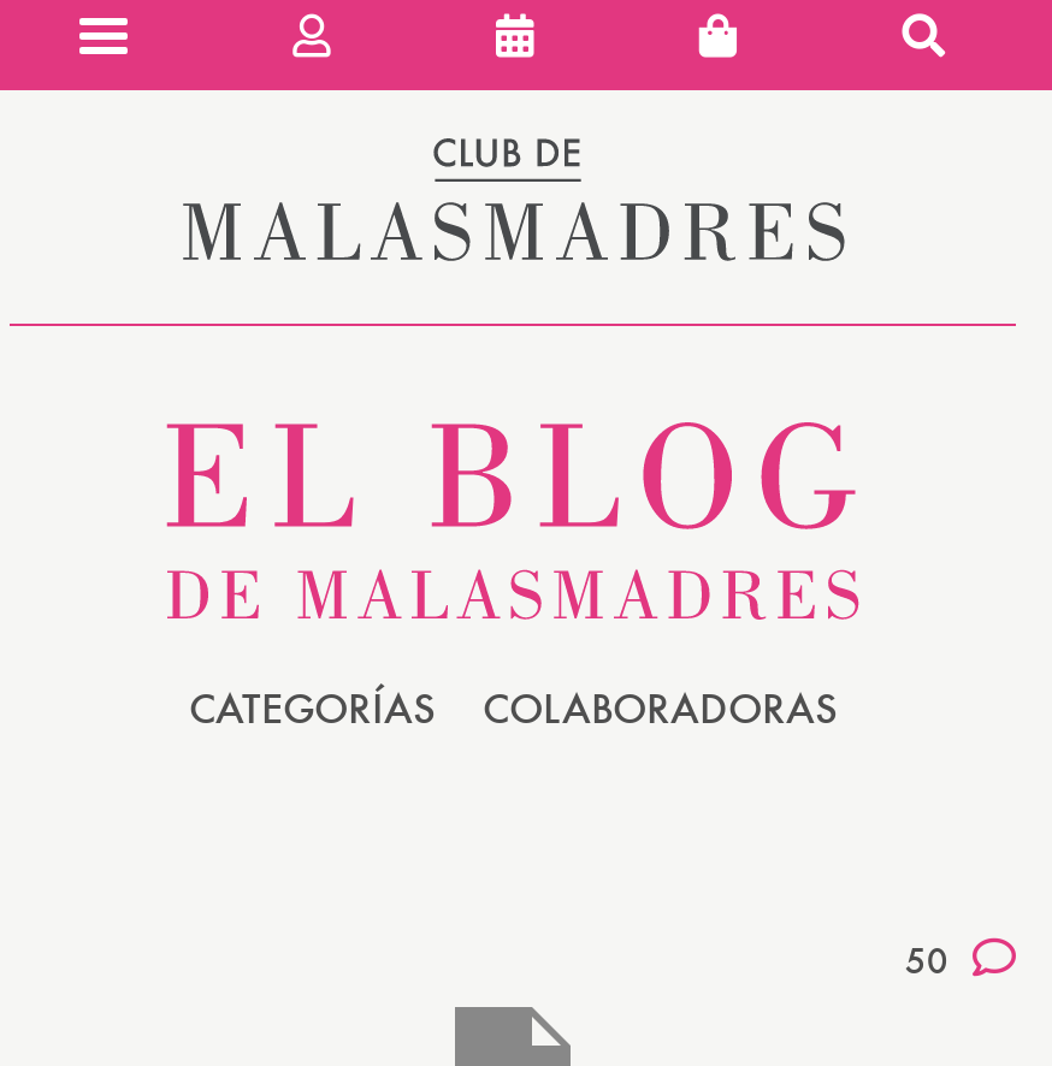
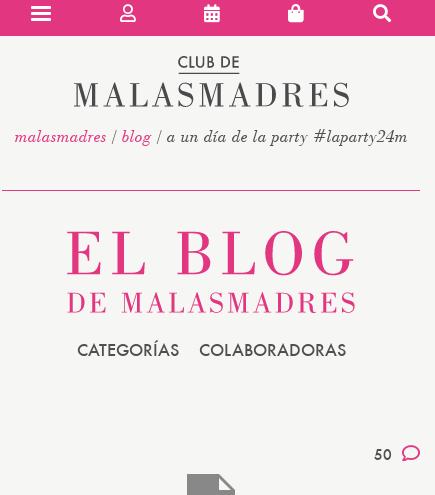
none -> [14,125,407,147] malasmadres / blog / a un día de la party #laparty24m

